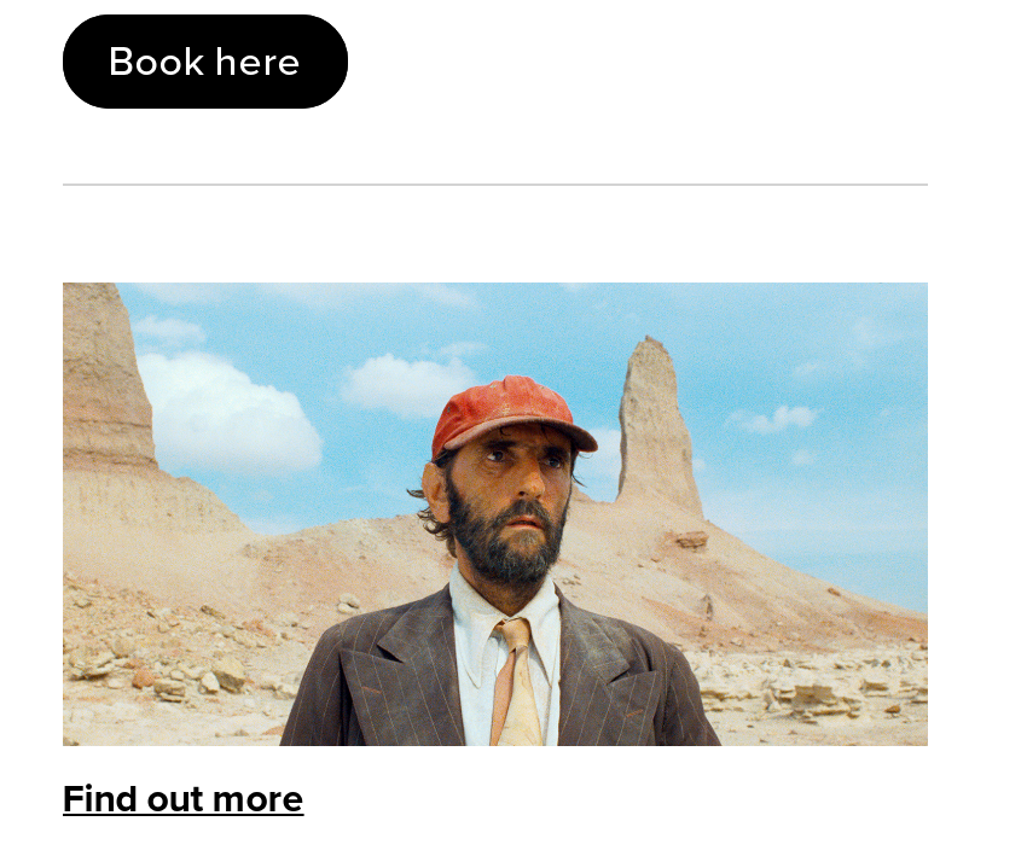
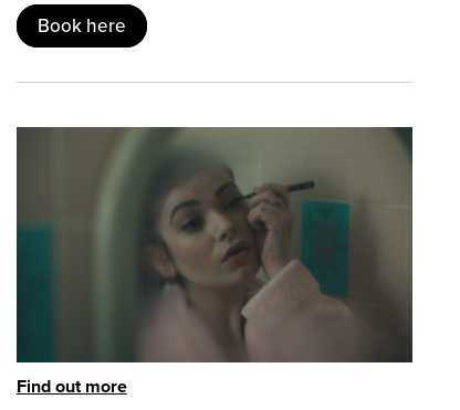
[60,283,930,746] [image] -> [15,126,414,364] [image]

